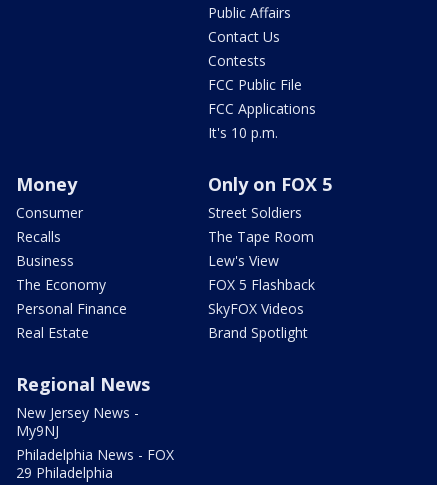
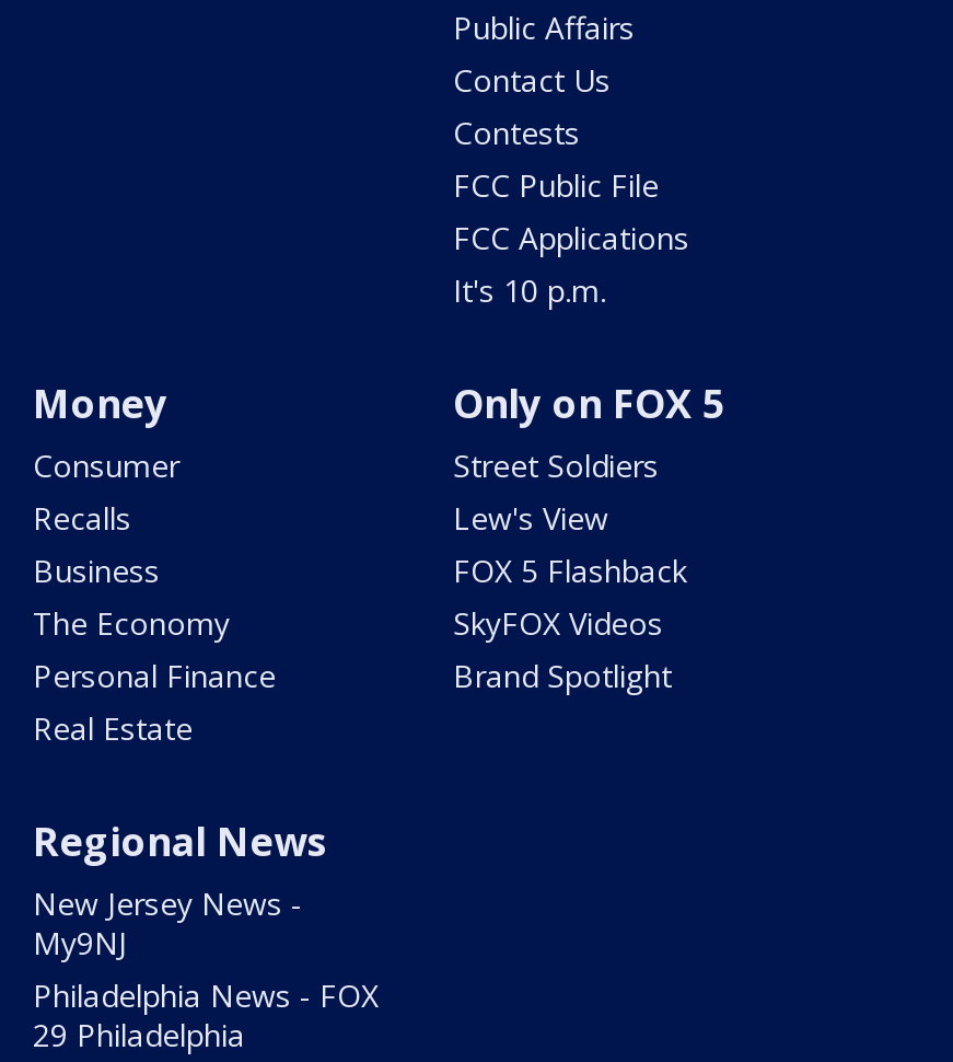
[208,227,314,246] The Tape Room -> none
moved [208,251,315,342] -> [453,497,687,697]: Lew's View | FOX 5 Flashback | SkyFOX Videos | Brand Spotlight

